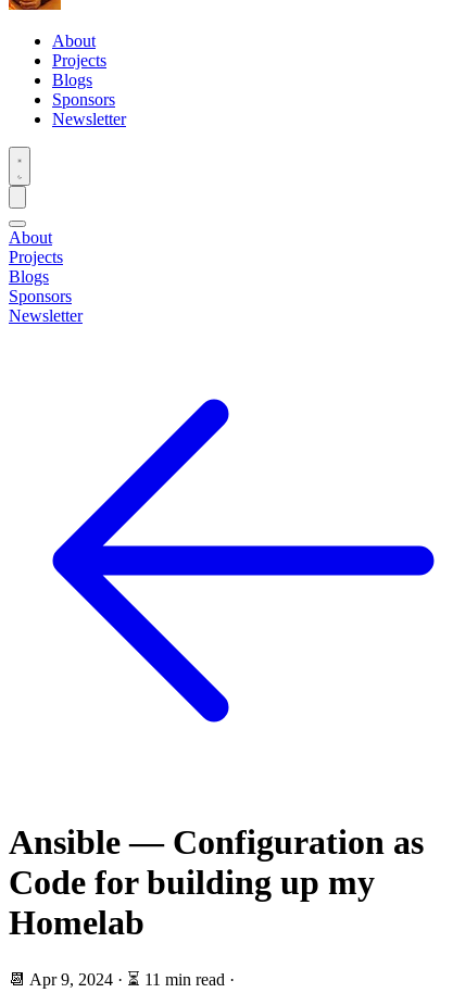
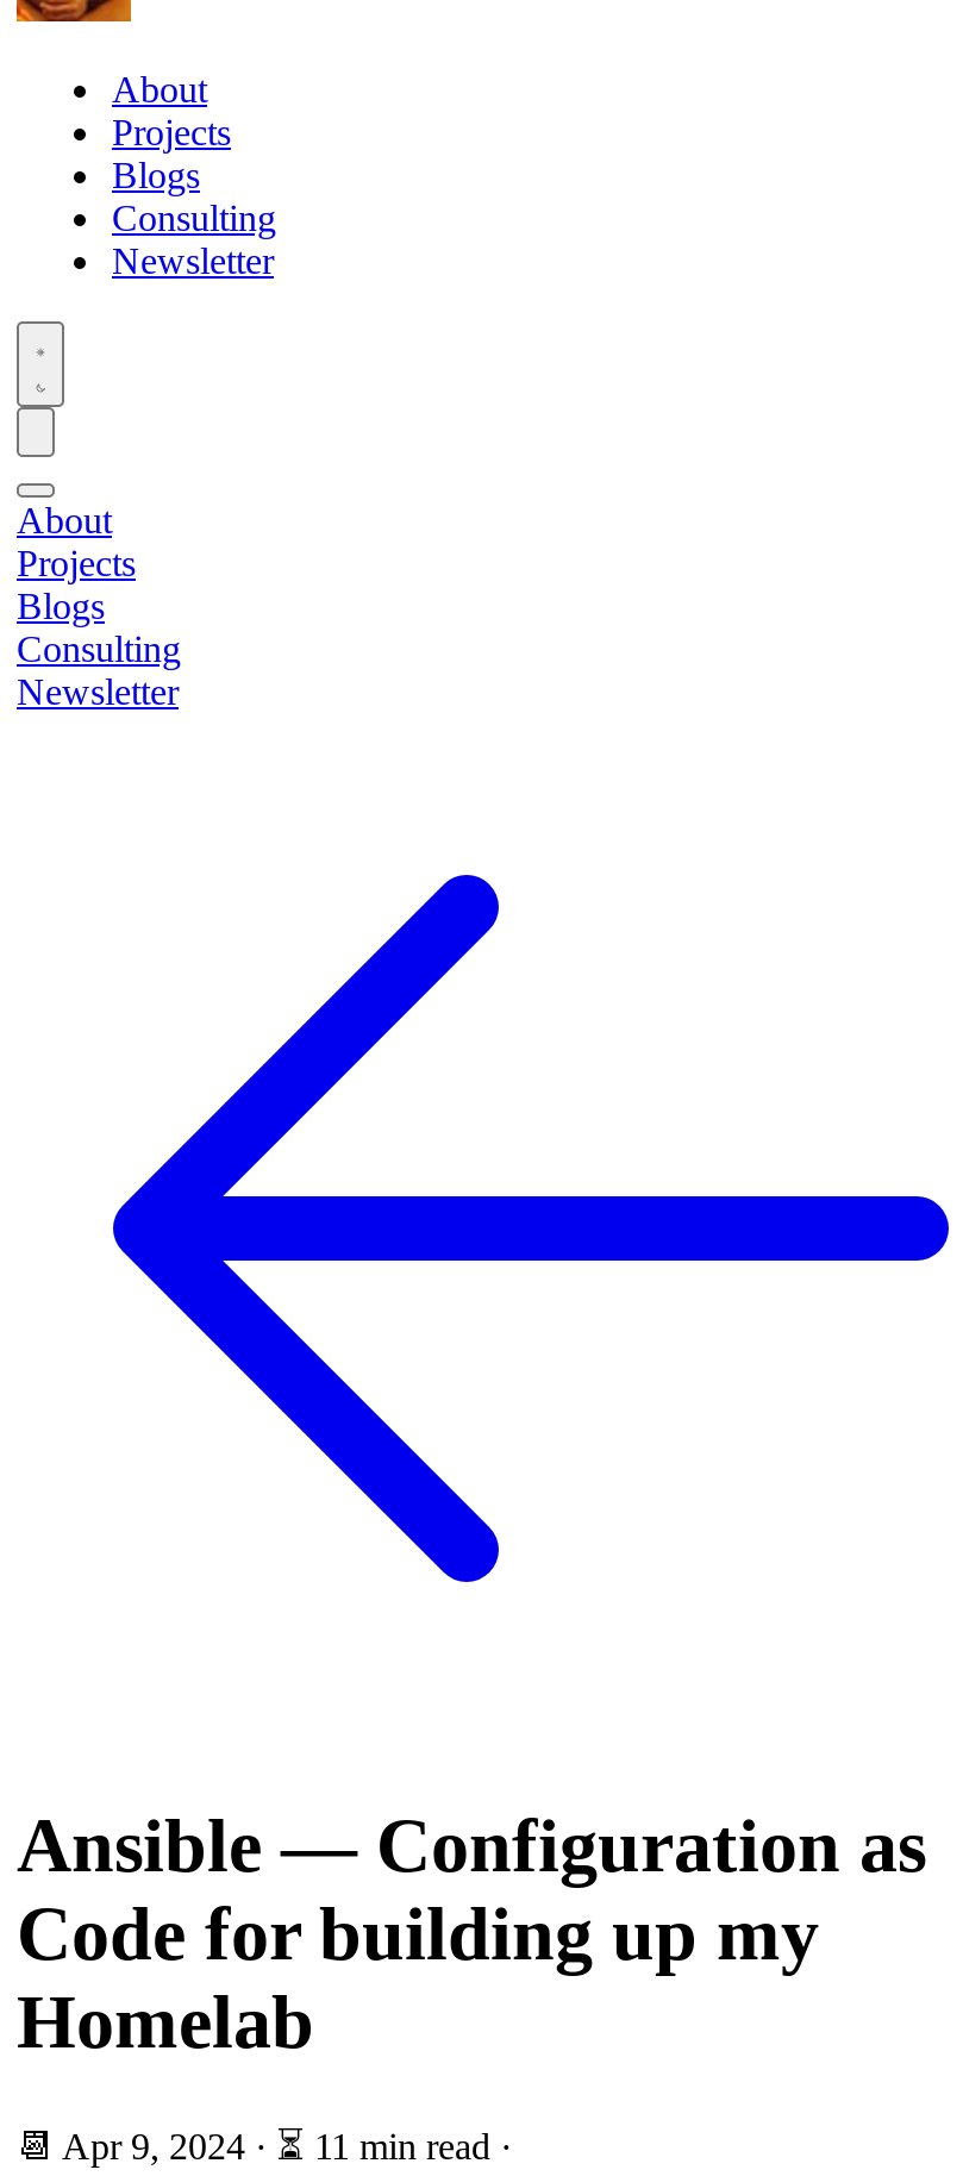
[52,90,115,108] Sponsors -> [112,197,276,238] Consulting
[9,287,72,305] Sponsors -> [17,628,181,669] Consulting

